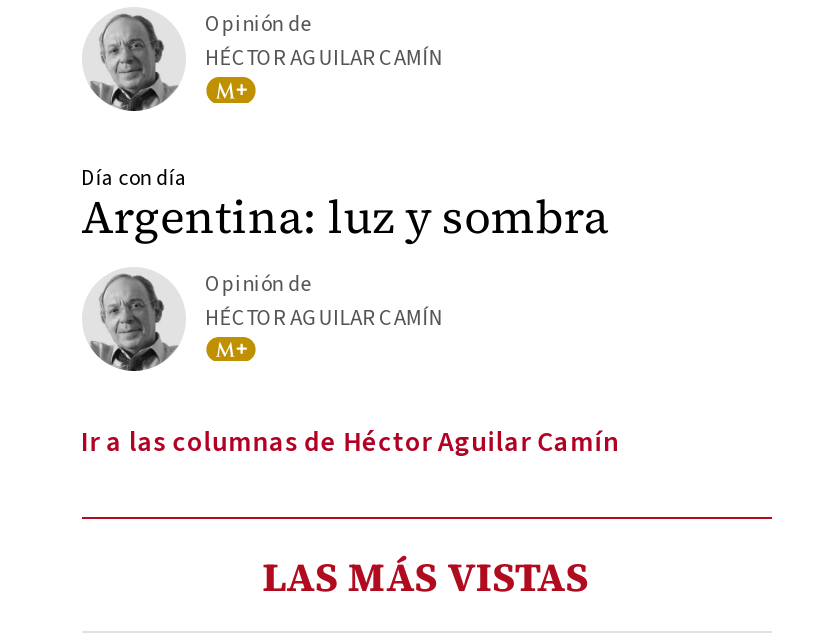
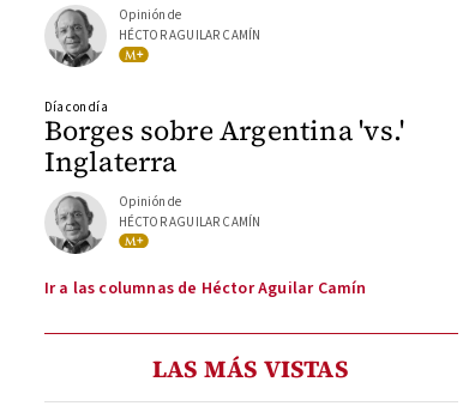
[81,184,608,248] Argentina: luz y sombra -> [44,111,404,180] Borges sobre Argentina 'vs.' | Inglaterra

